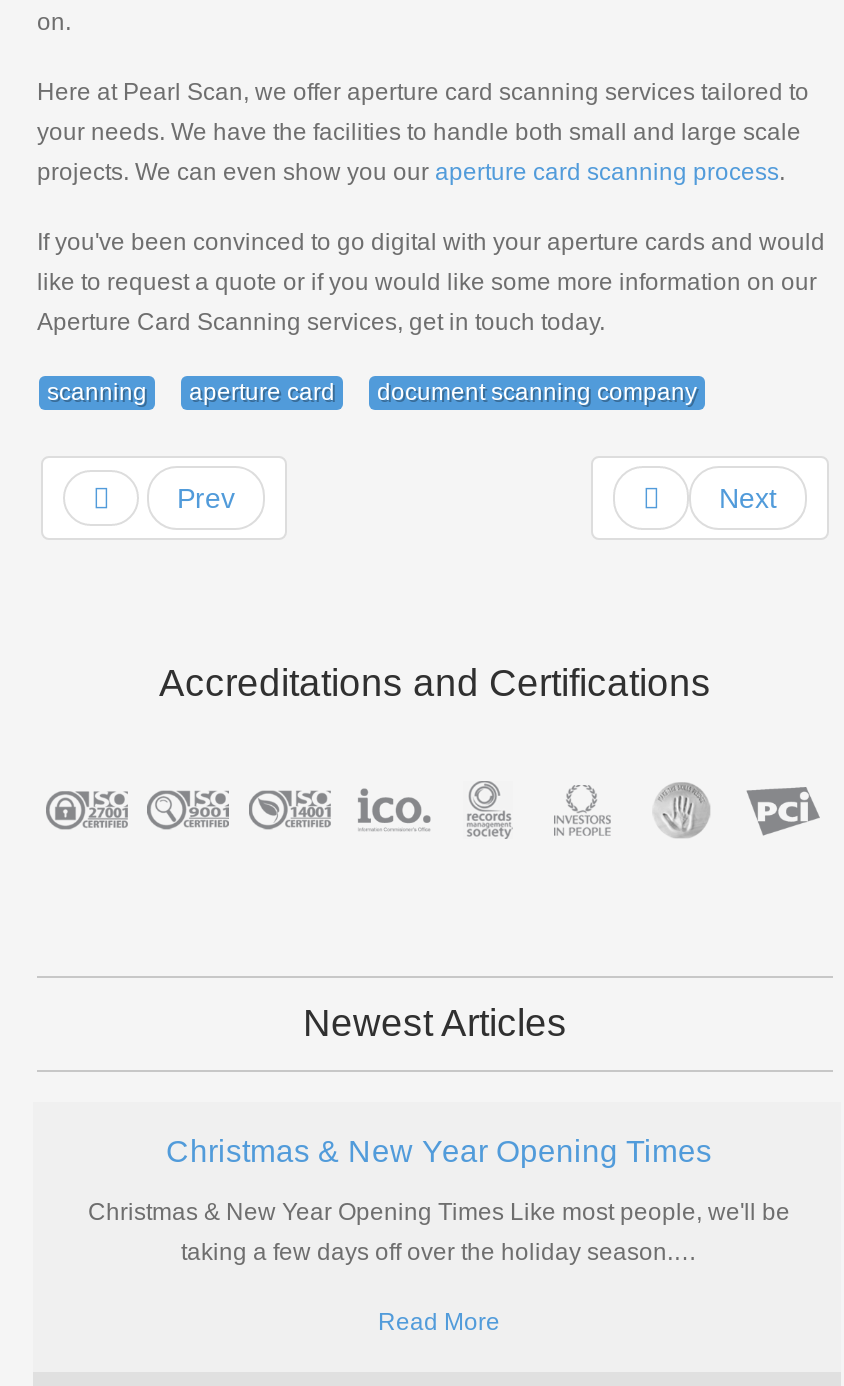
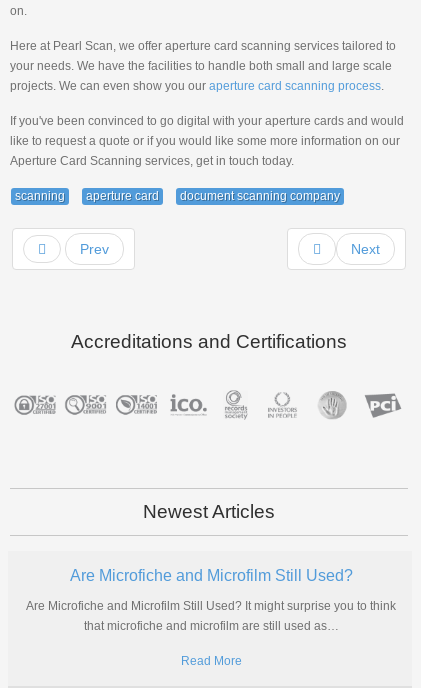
[166,1133,712,1167] Christmas & New Year Opening Times -> [69,567,352,584] Are Microfiche and Microfilm Still Used?
[88,1197,790,1265] Christmas & New Year Opening Times Like most people, we'll be | taking a few days off over the holiday season. … -> [26,599,396,633] Are Microfiche and Microfilm Still Used? It might surprise you to think | that microfiche and microfilm are still used as …

